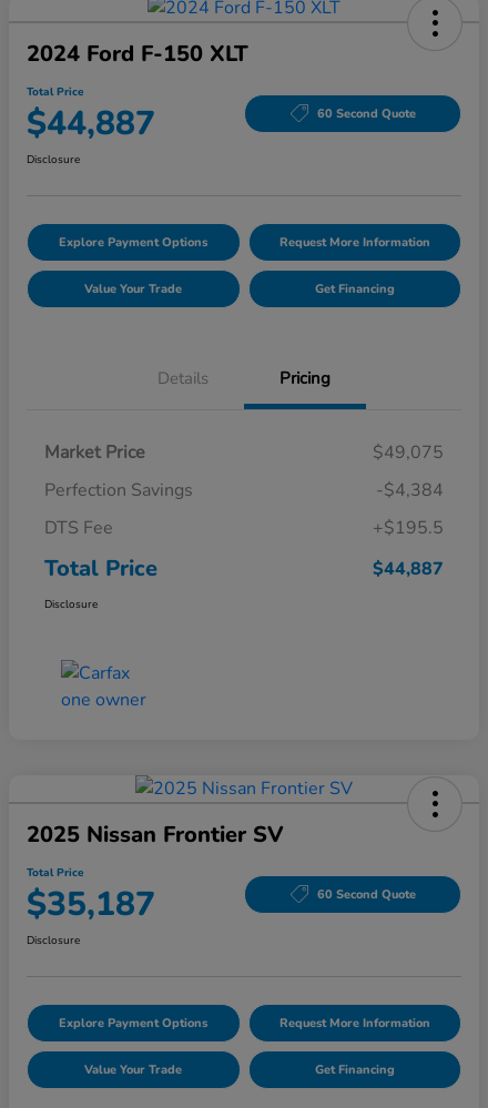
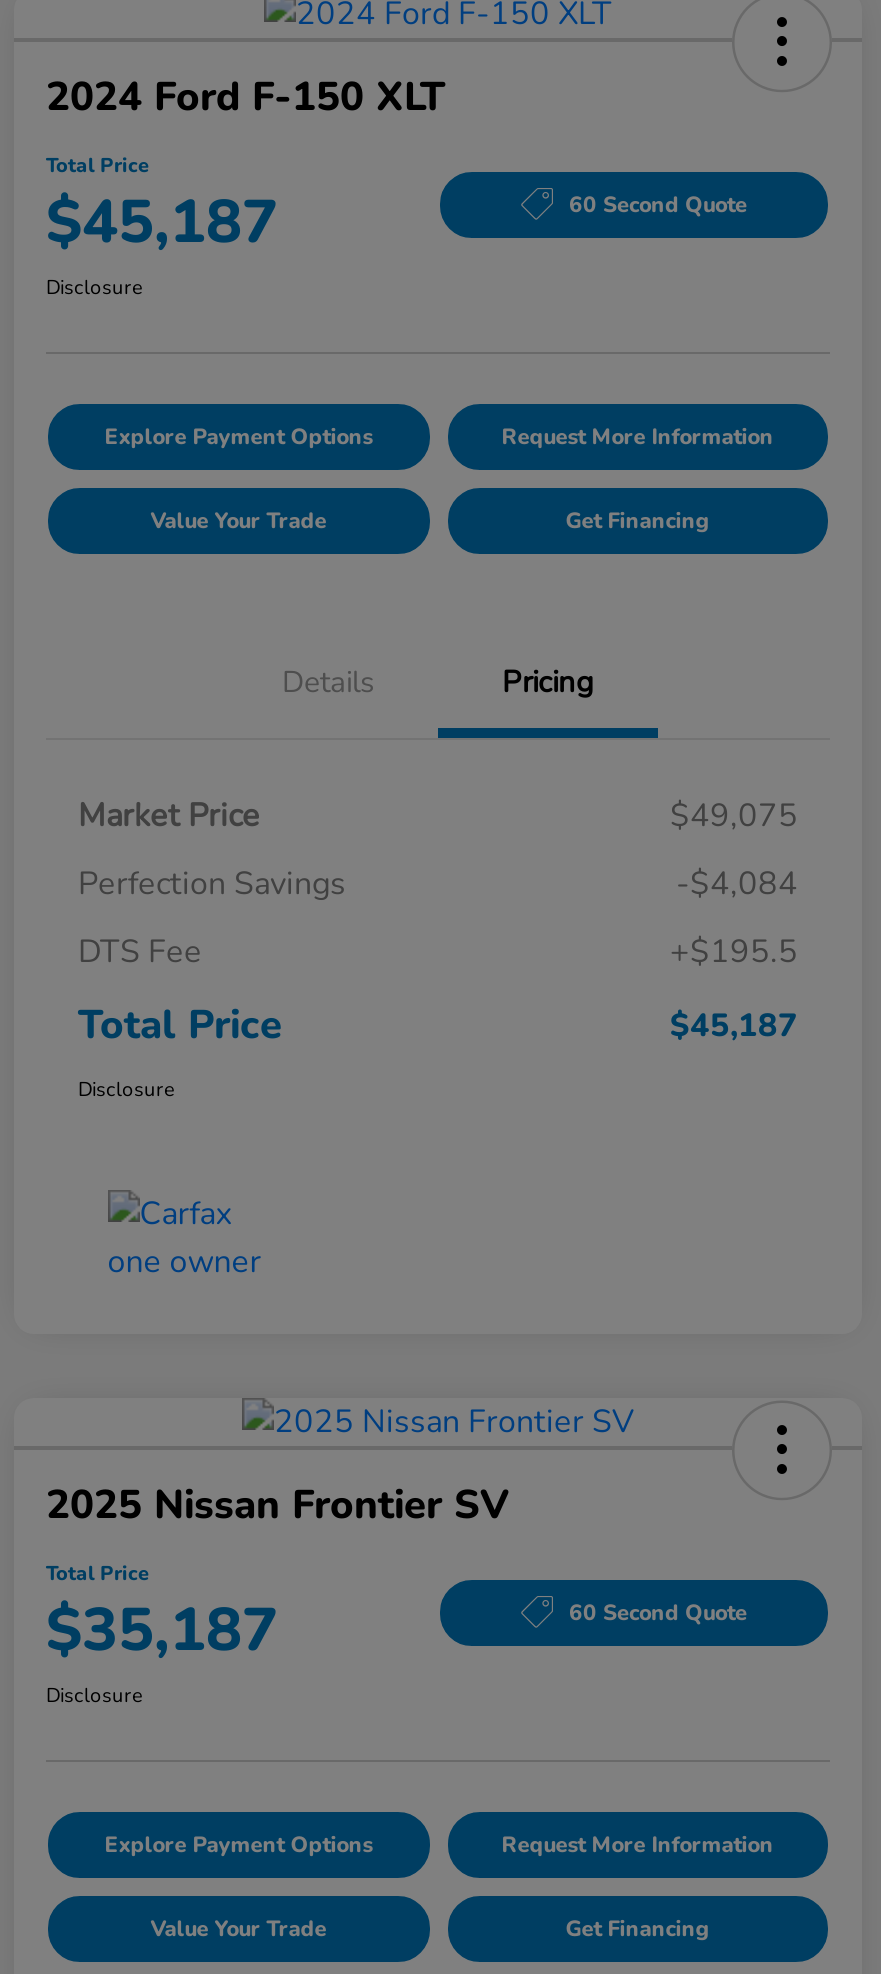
[27,101,155,147] $44,887 -> [46,182,278,264] $45,187
[376,478,444,503] -$4,384 -> [676,862,798,906] -$4,084
[373,557,444,581] $44,887 -> [670,1004,798,1048] $45,187

